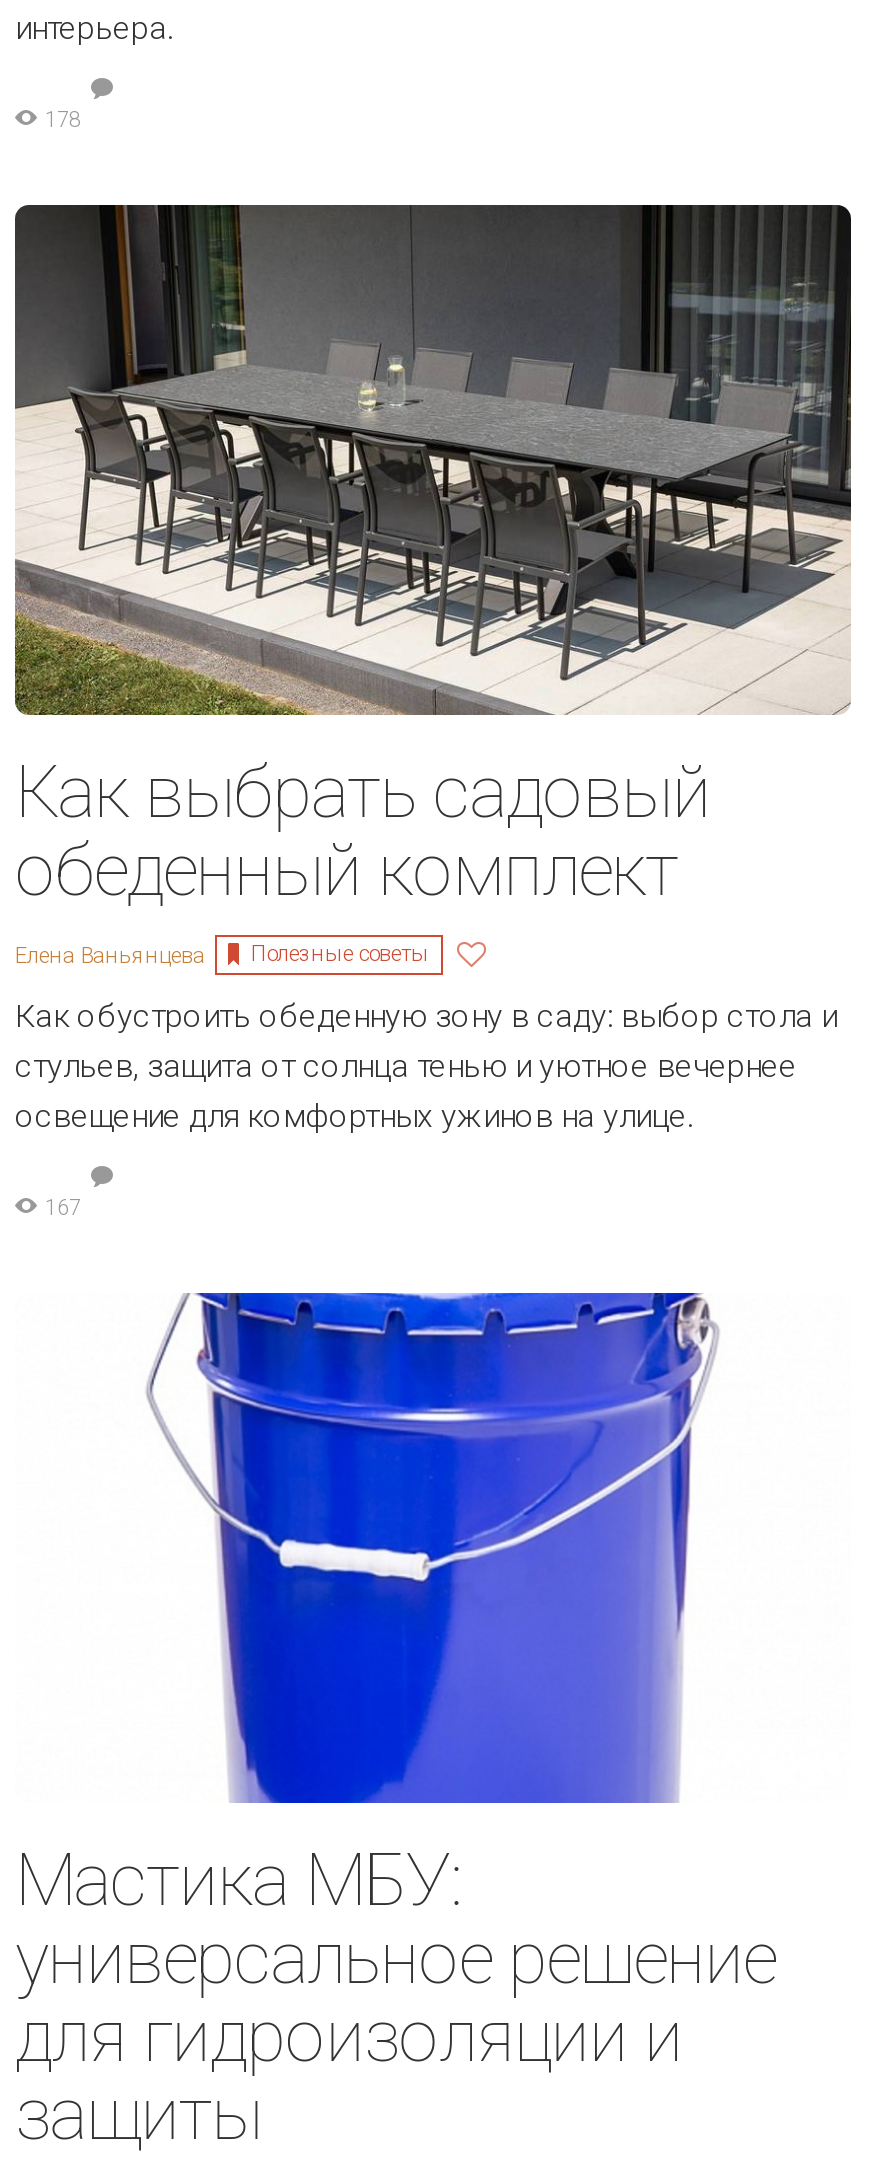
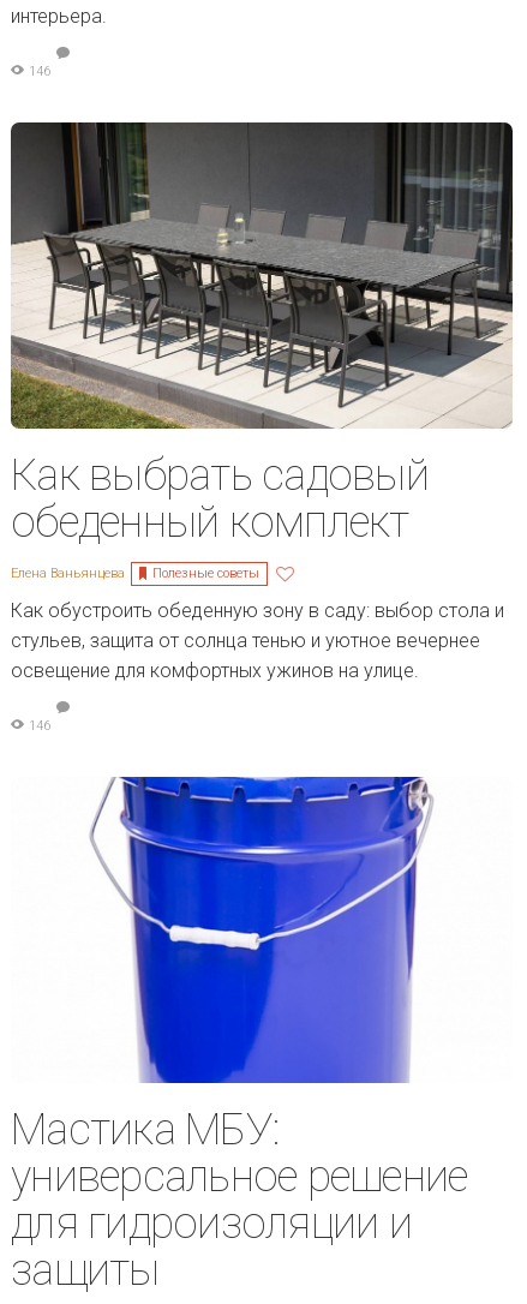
[45,107,81,133] 178 -> [29,64,50,80] 146
[45,1196,81,1222] 167 -> [29,718,50,733] 146

